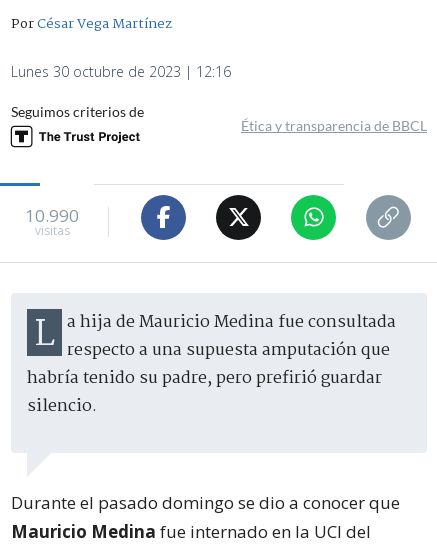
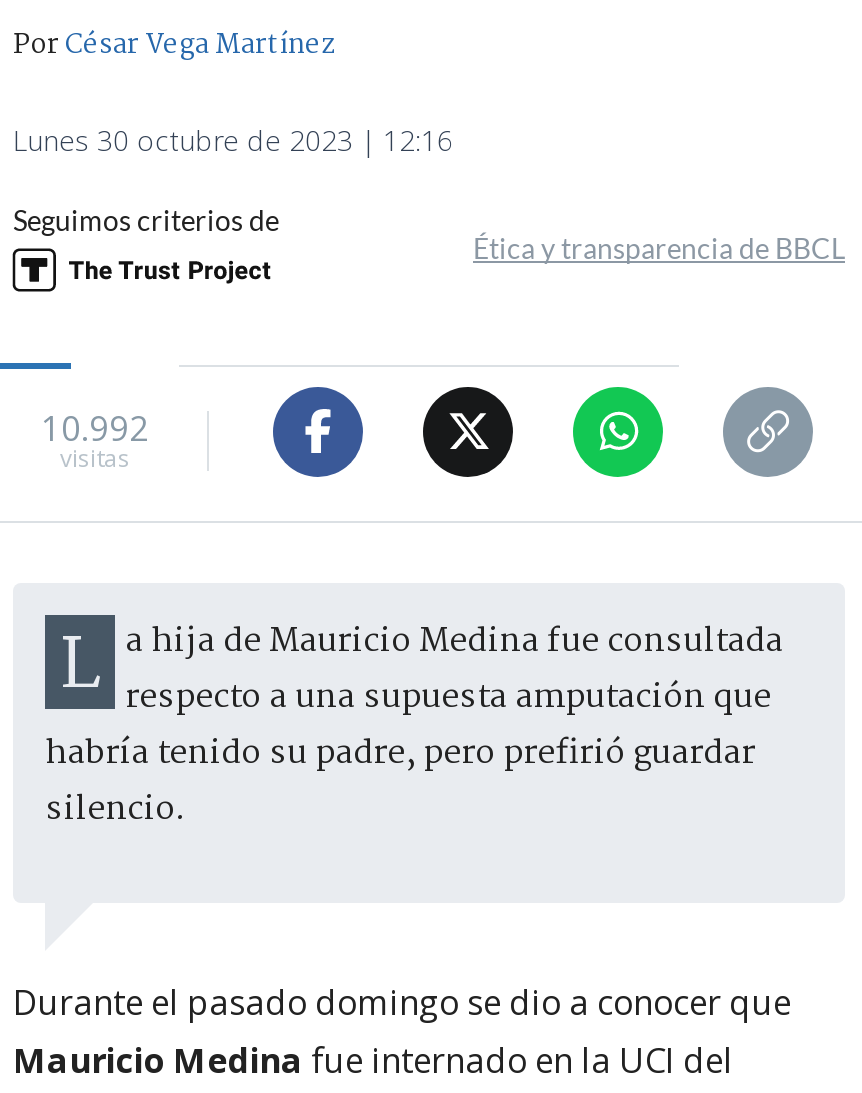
[25,204,79,227] 10.990 -> [41,406,149,452] 10.992

